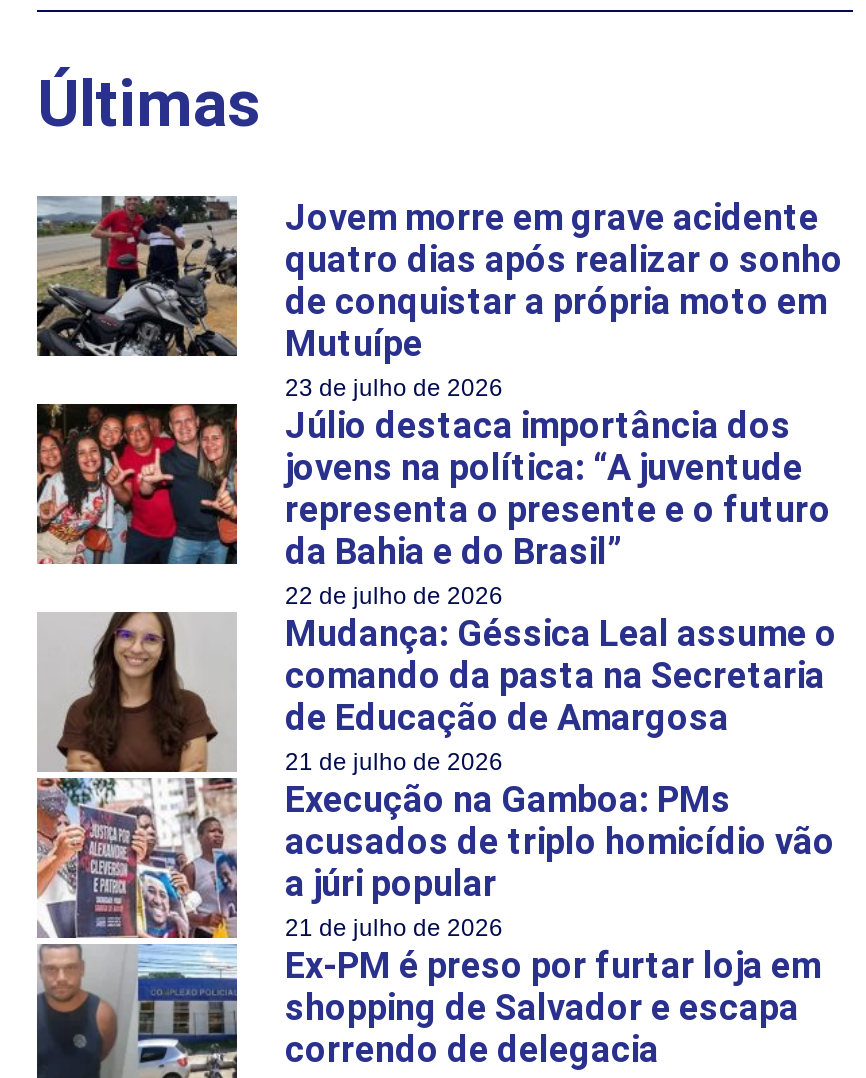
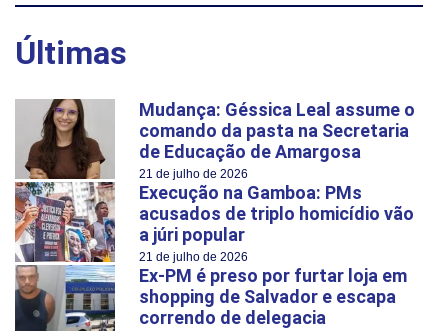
[37,194,843,611] [image] | Jovem morre em grave acidente | quatro dias após realizar o sonho | de conquistar a própria moto em | Mutuípe | 23 de julho de 2026 | Júlio destaca importância dos | jovens na política: “A juventude | representa o presente e o futuro | da Bahia e do Brasil” | 22 de julho de 2026 -> none
[35,402,239,566] [image] -> none

